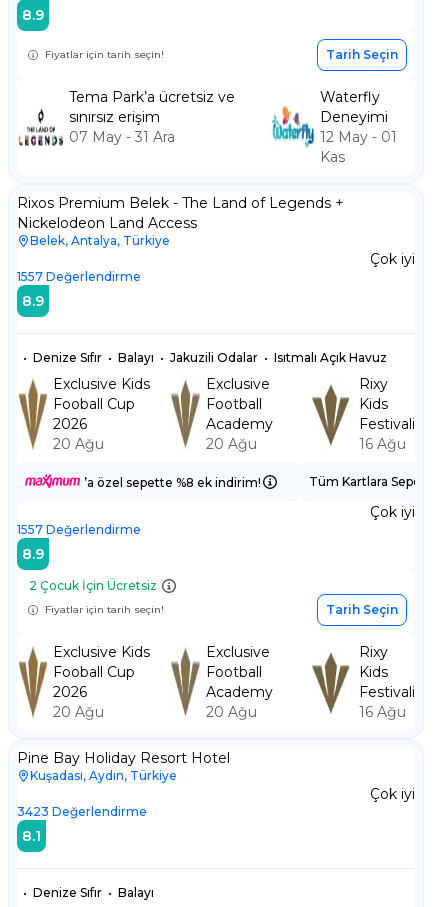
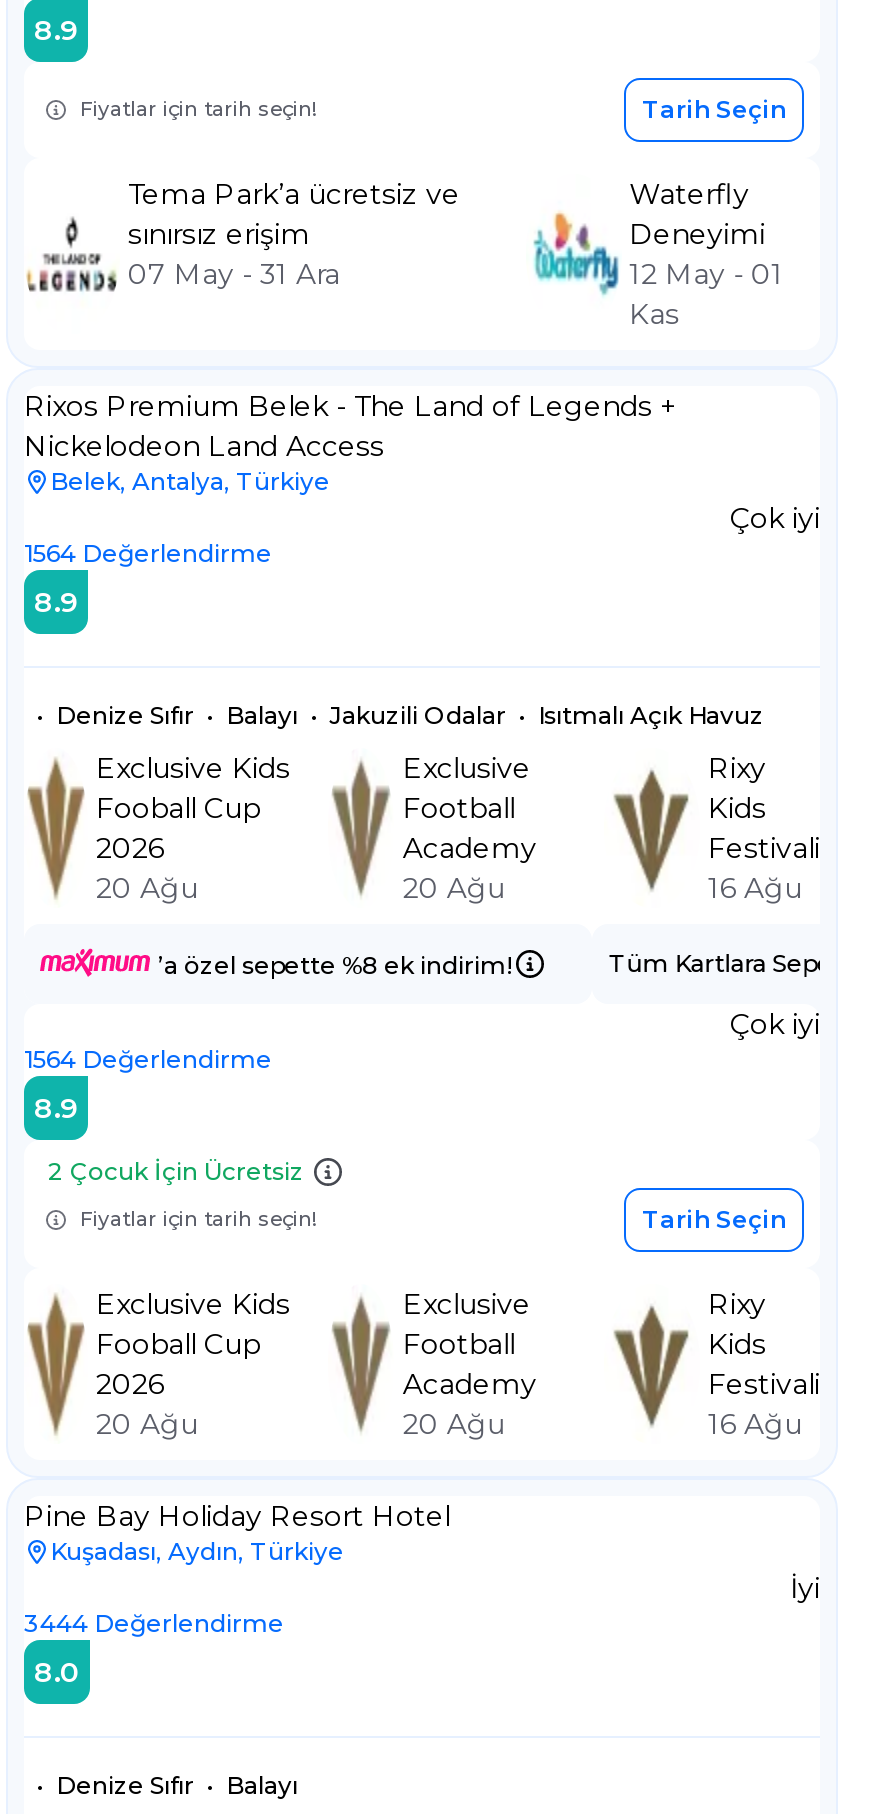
[17,269,141,284] 1557 Değerlendirme -> [24,538,272,568] 1564 Değerlendirme
[17,522,141,537] 1557 Değerlendirme -> [24,1044,272,1074] 1564 Değerlendirme
[17,785,415,845] Çok iyi | 3423 Değerlendirme | 8.1 -> [24,1570,820,1690] İyi | 3444 Değerlendirme | 8.0

